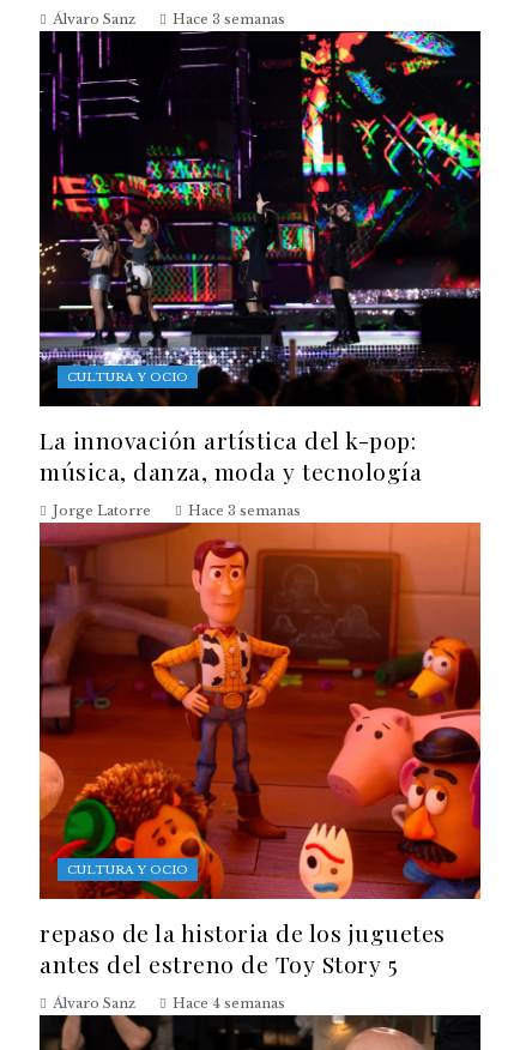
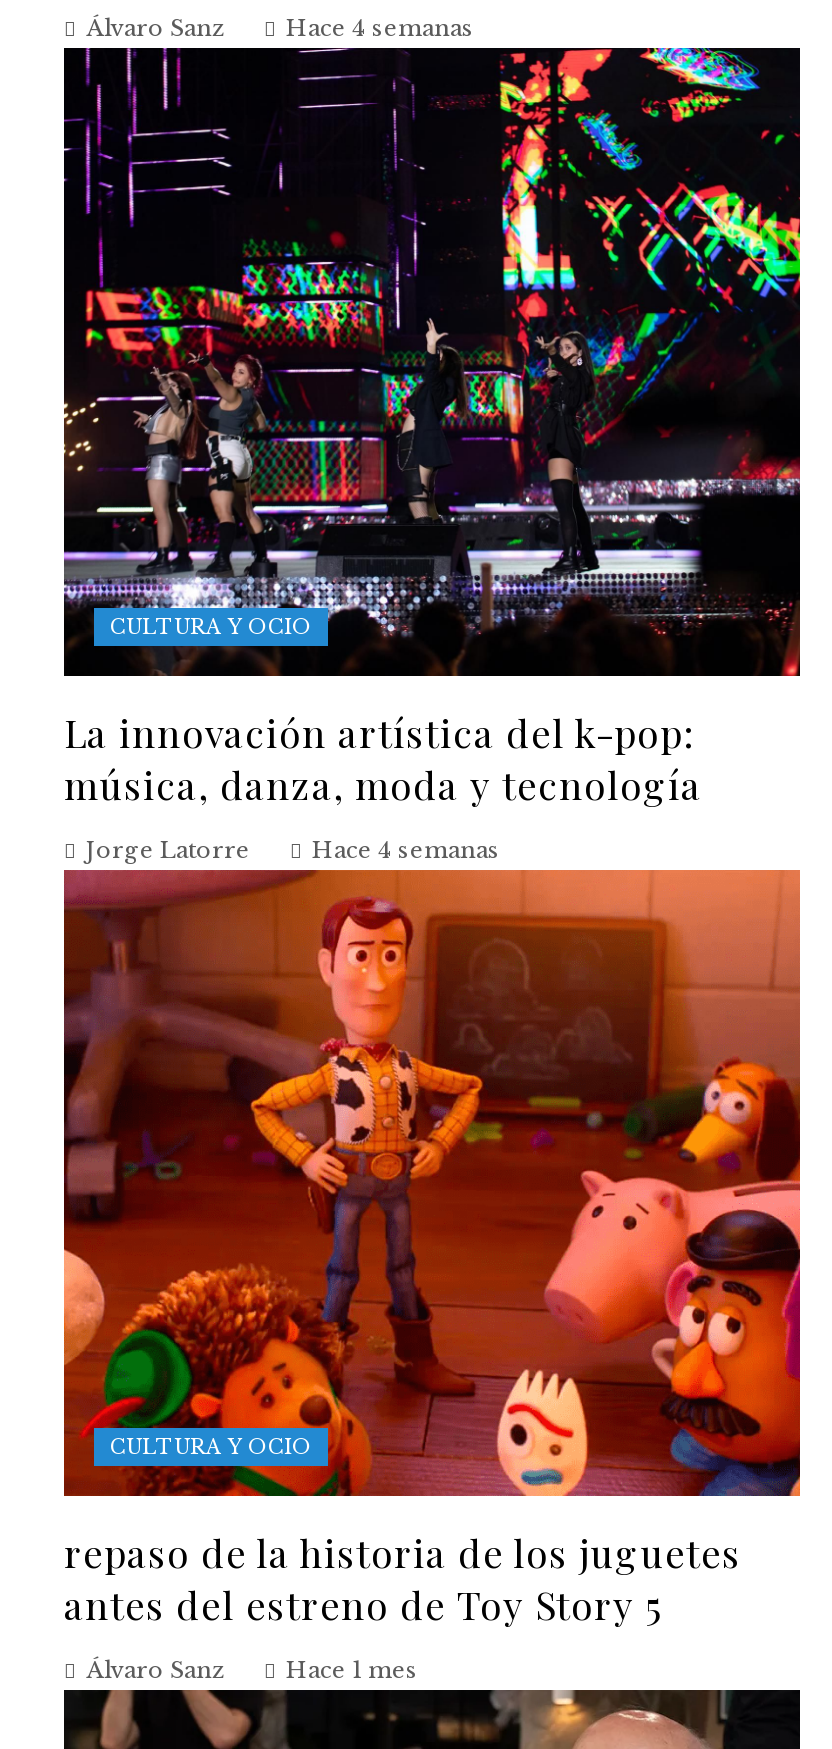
[173,10,285,27] Hace 3 semanas -> [286,14,474,42] Hace 4 semanas
[188,502,301,519] Hace 3 semanas -> [312,835,500,863] Hace 4 semanas
[173,995,285,1011] Hace 4 semanas -> [286,1656,418,1684] Hace 1 mes

